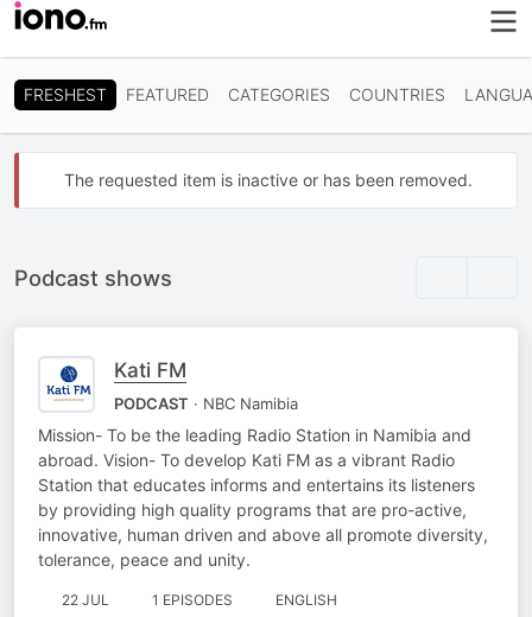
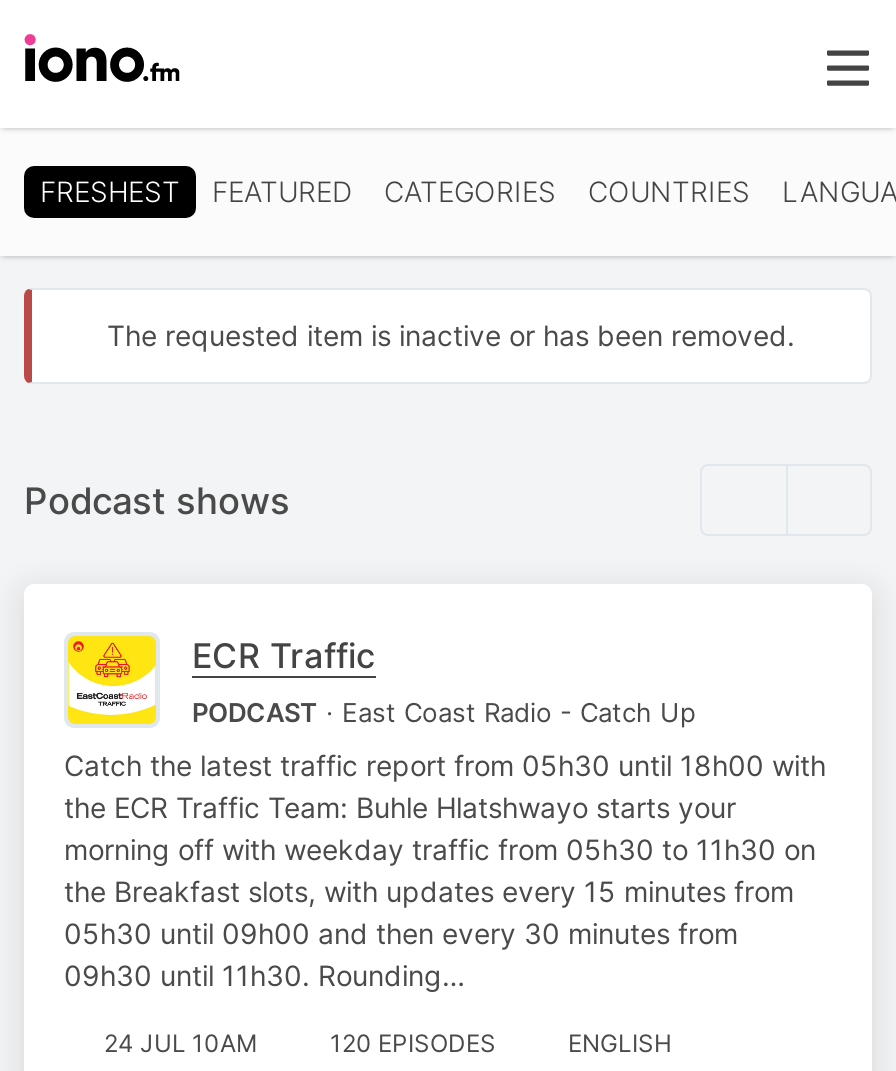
[38,358,488,570] [image] | Mission- To be the leading Radio Station in Namibia and | abroad. Vision- To develop Kati FM as a vibrant Radio | Station that educates informs and entertains its listeners | by providing high quality programs that are pro-active, | innovative, human driven and above all promote diversity, | tolerance, peace and unity. -> [64,634,826,992] [image] | Catch the latest traffic report from 05h30 until 18h00 with | the ECR Traffic Team: Buhle Hlatshwayo starts your | morning off with weekday traffic from 05h30 to 11h30 on | the Breakfast slots, with updates every 15 minutes from | 05h30 until 09h00 and then every 30 minutes from | 09h30 until 11h30. Rounding…
[114,358,186,382] Kati FM -> [192,636,376,676] ECR Traffic
[114,394,298,413] PODCAST · NBC Namibia -> [192,696,696,728] PODCAST · East Coast Radio - Catch Up
[62,591,233,609] 22 JUL | 1 EPISODES -> [104,1028,496,1058] 24 JUL 10AM | 120 EPISODES

